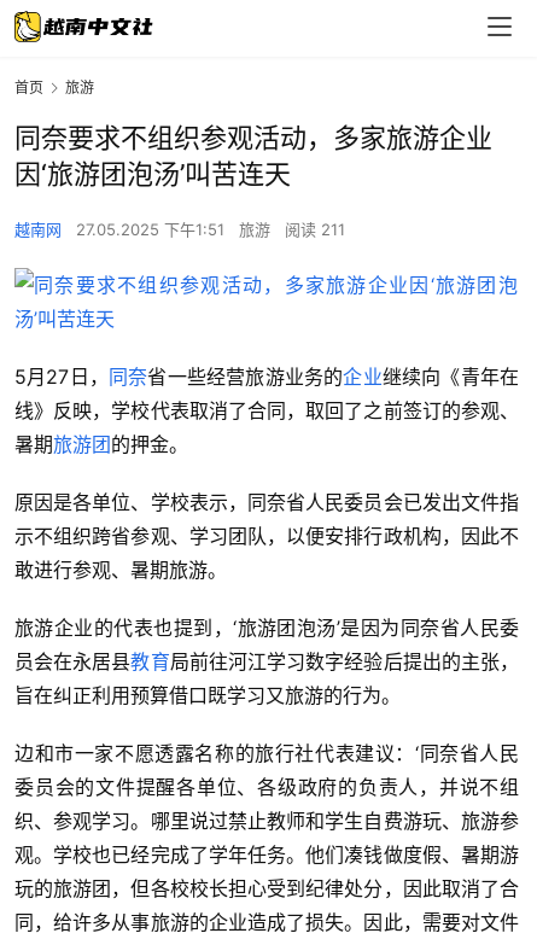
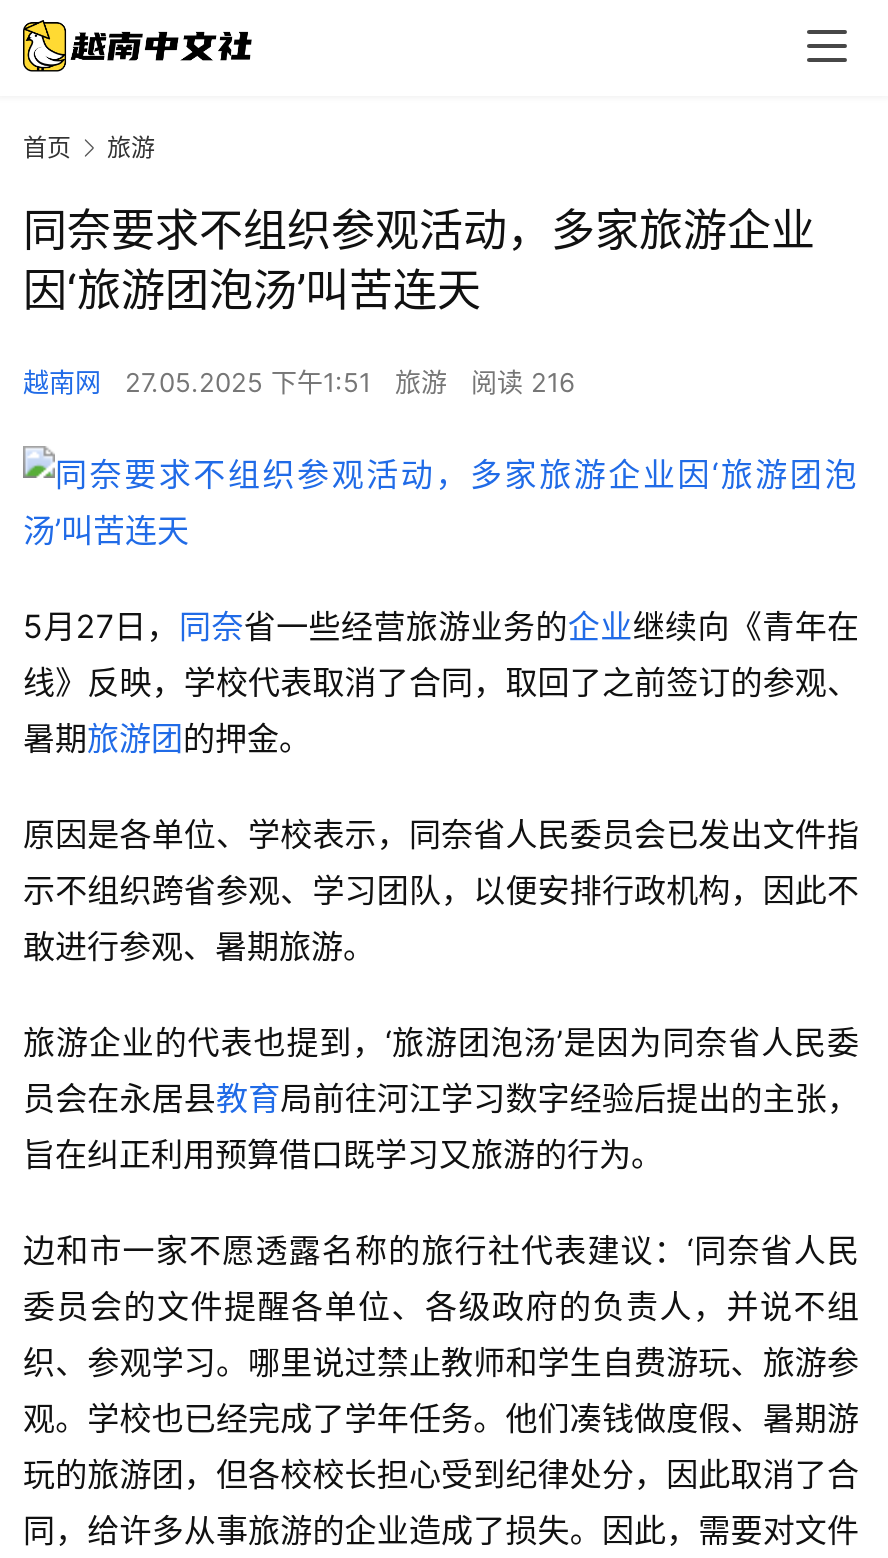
[285,220,345,239] 阅读 211 -> [471,366,575,398] 阅读 216

